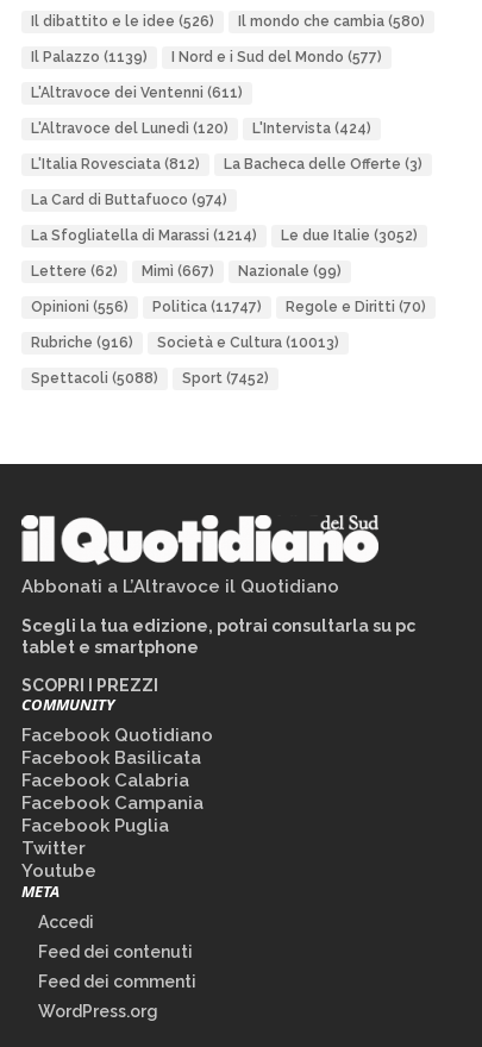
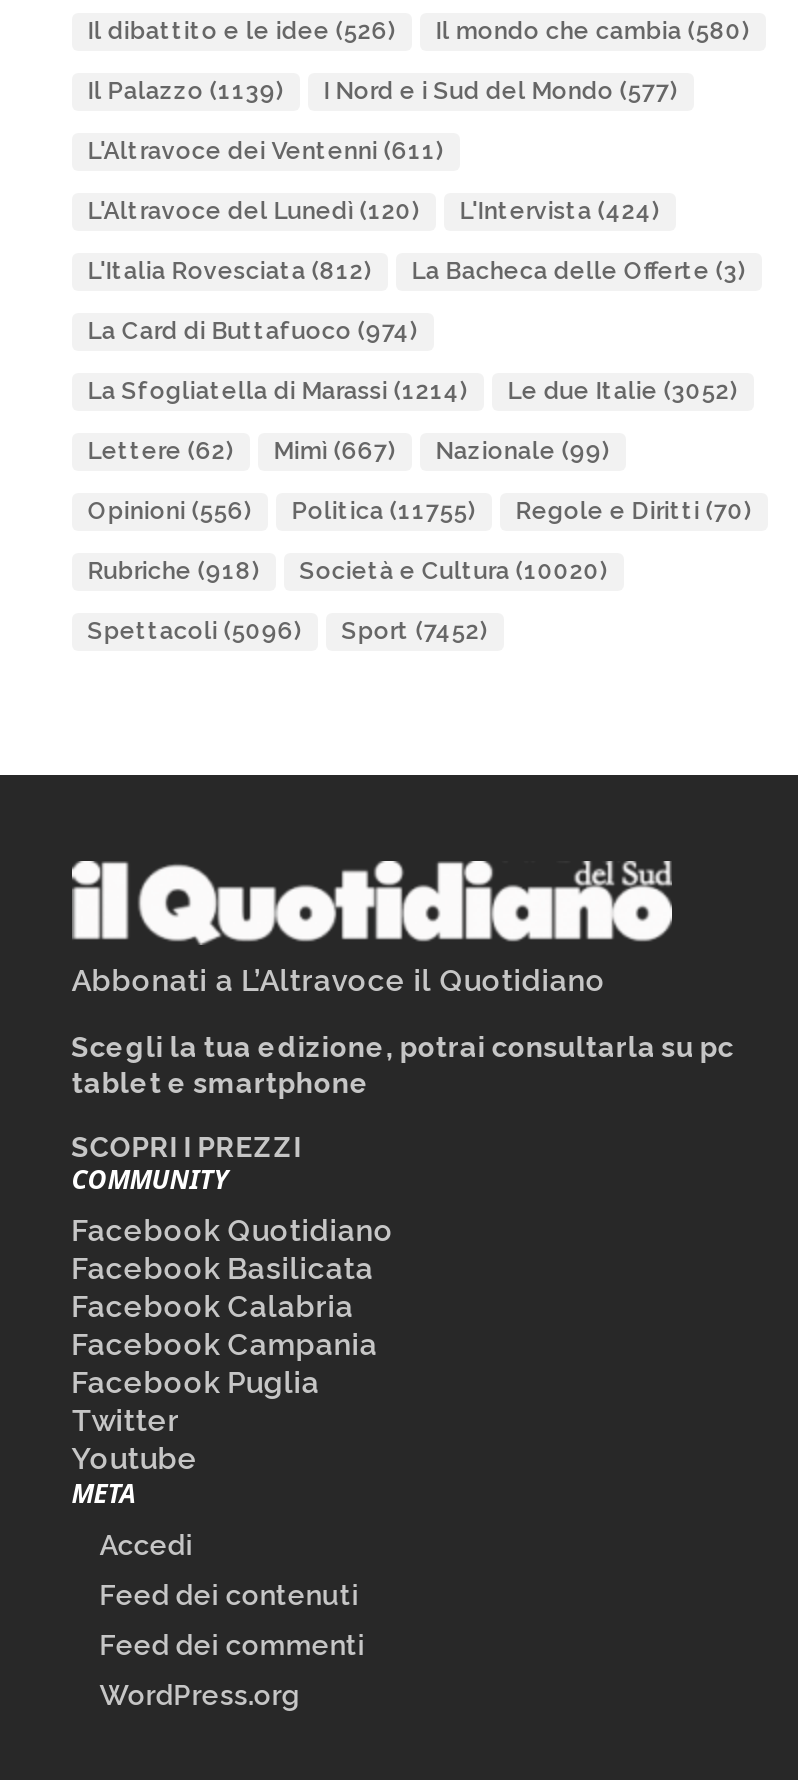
[31,299,426,315] Opinioni (556) Politica (11747) Regole e Diritti (70) -> [88,497,752,525] Opinioni (556) Politica (11755) Regole e Diritti (70)
[31,334,133,351] Rubriche (916) -> [88,557,260,585] Rubriche (918)
[157,334,339,351] Società e Cultura (10013) -> [300,557,608,585] Società e Cultura (10020)
[31,370,269,387] Spettacoli (5088) Sport (7452) -> [88,617,488,645] Spettacoli (5096) Sport (7452)

